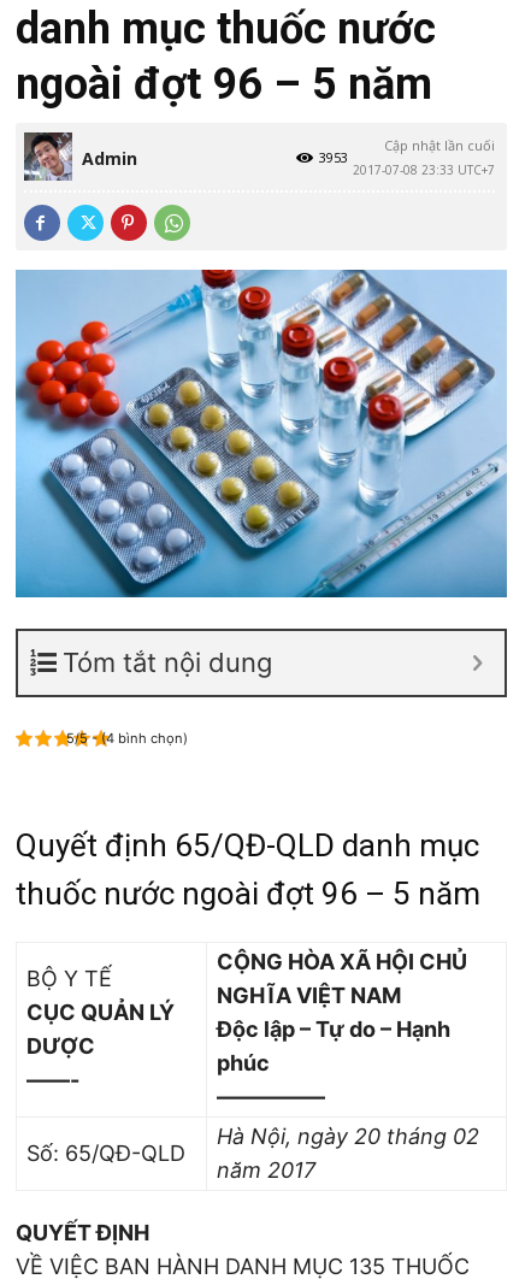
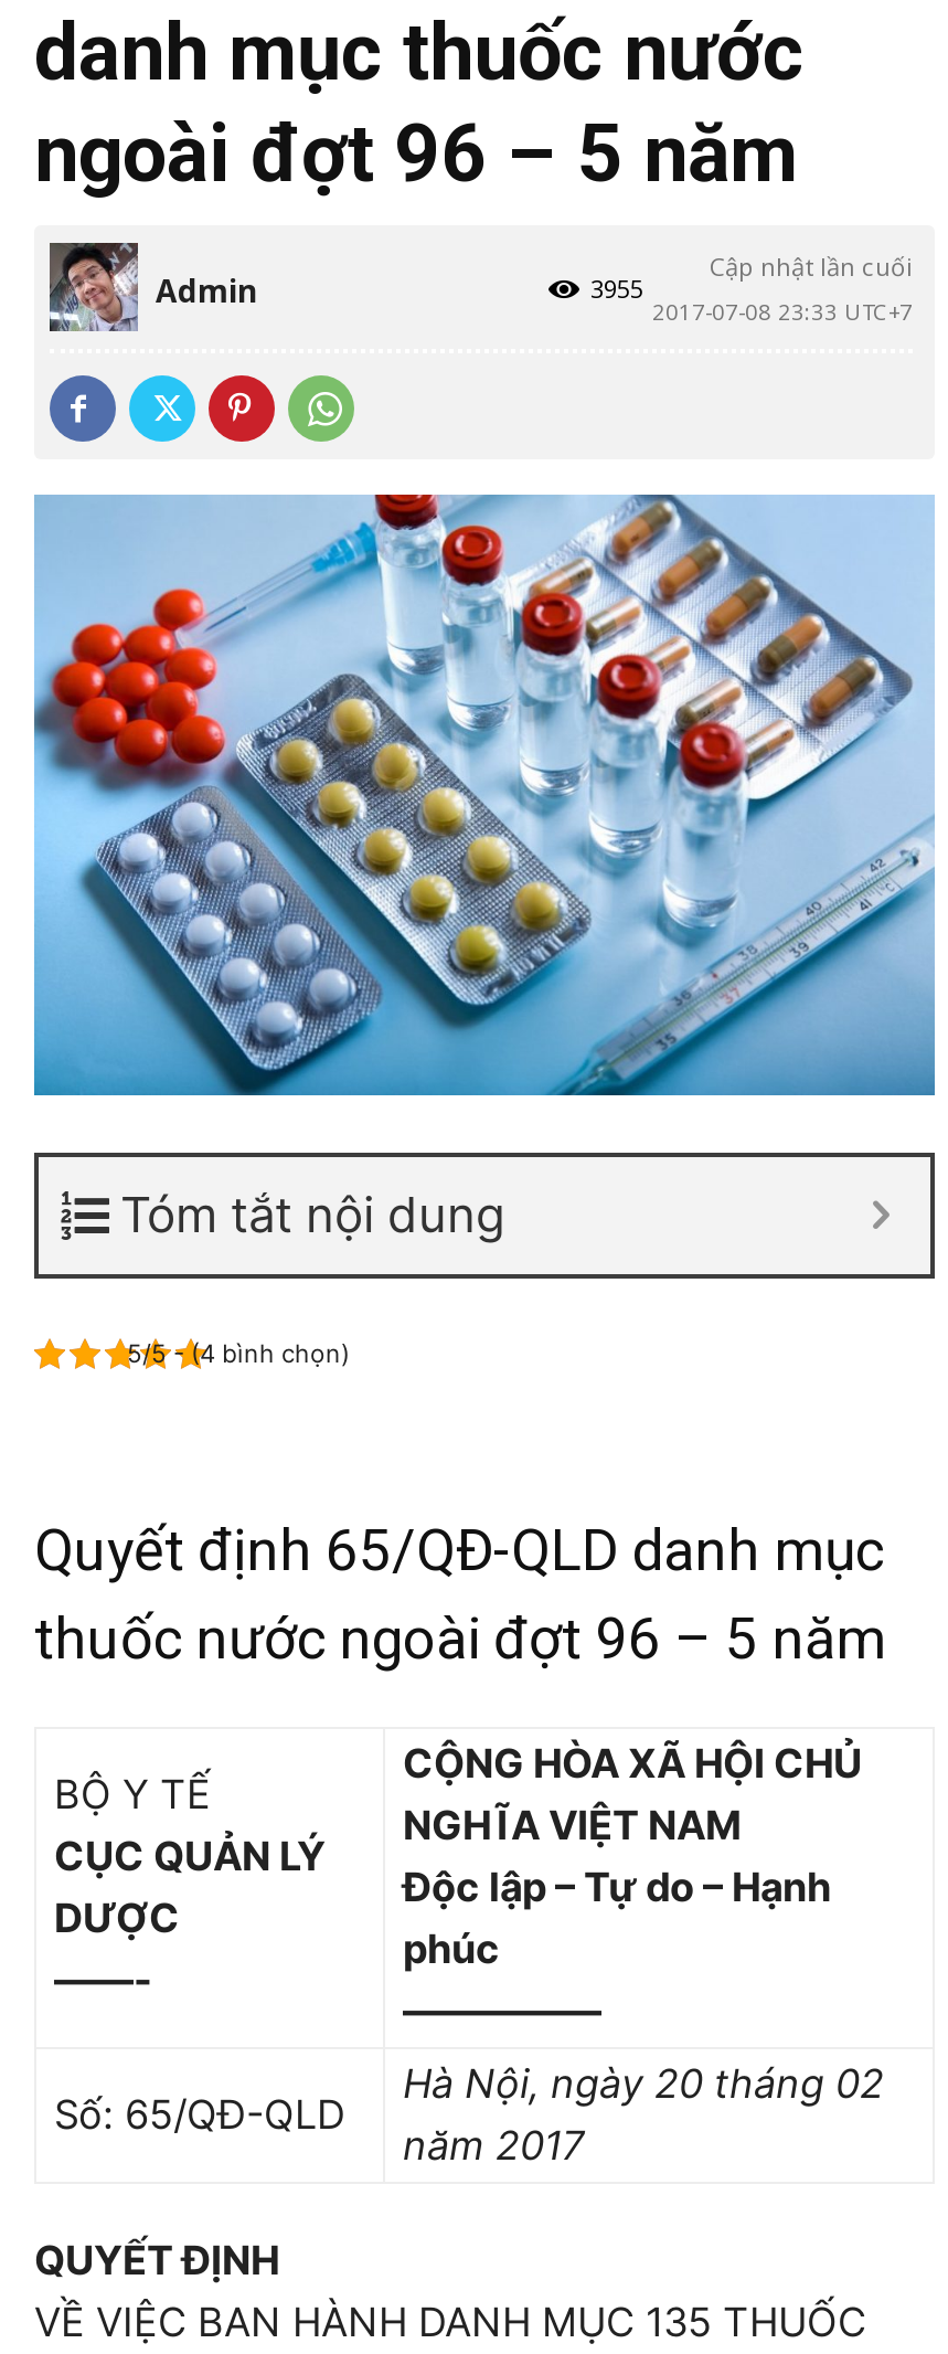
[319,148,348,166] 3953 -> [590,272,643,305] 3955

